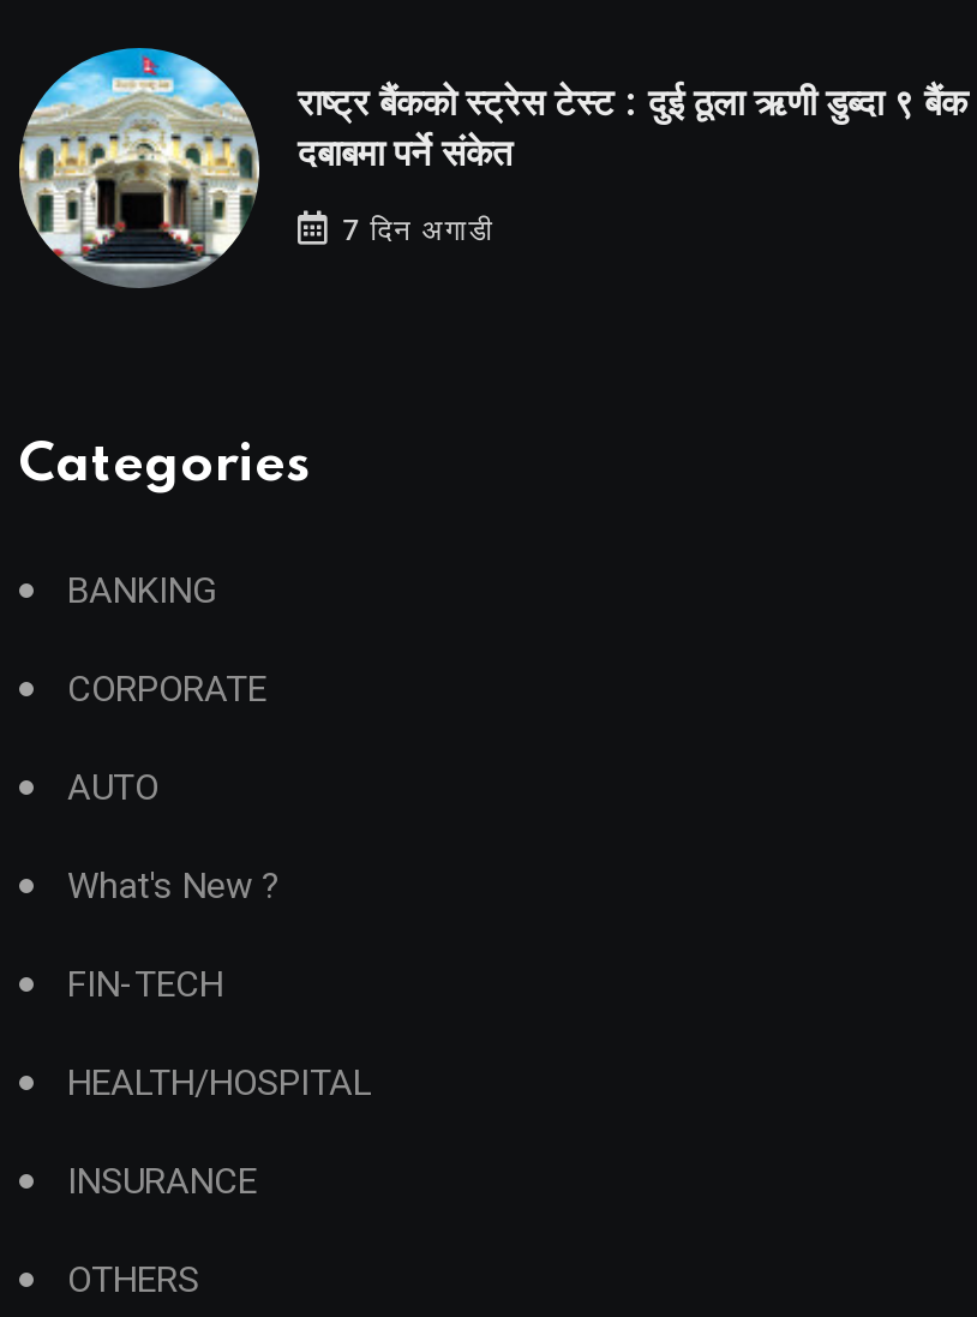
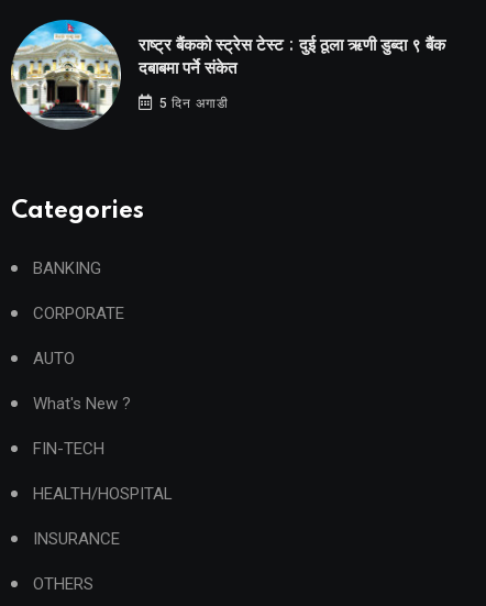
[333,213,495,247] 7 दिन अगाडी -> [155,95,229,111] 5 दिन अगाडी

